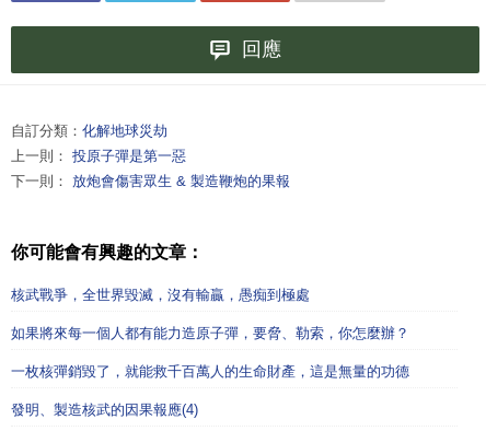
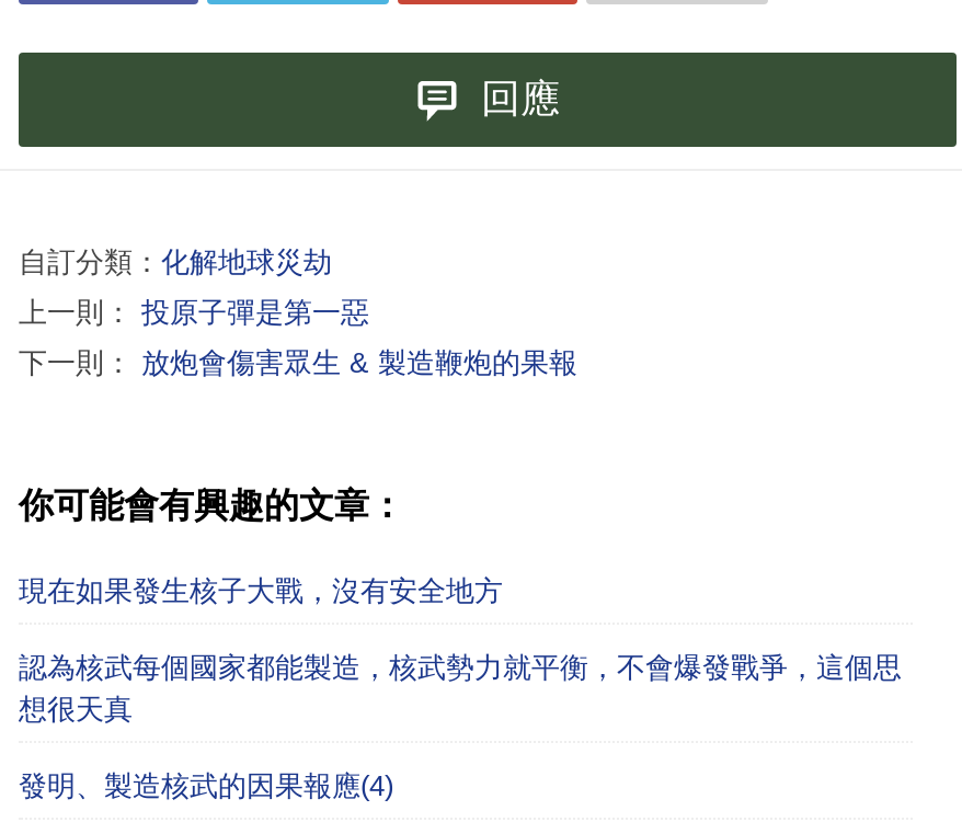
[11,287,409,380] 核武戰爭，全世界毀滅，沒有輸贏，愚痴到極處 | 如果將來每一個人都有能力造原子彈，要脅、勒索，你怎麼辦？ | 一枚核彈銷毀了，就能救千百萬人的生命財產，這是無量的功德 -> [19,574,902,726] 現在如果發生核子大戰，沒有安全地方 | 認為核武每個國家都能製造，核武勢力就平衡，不會爆發戰爭，這個思 | 想很天真

